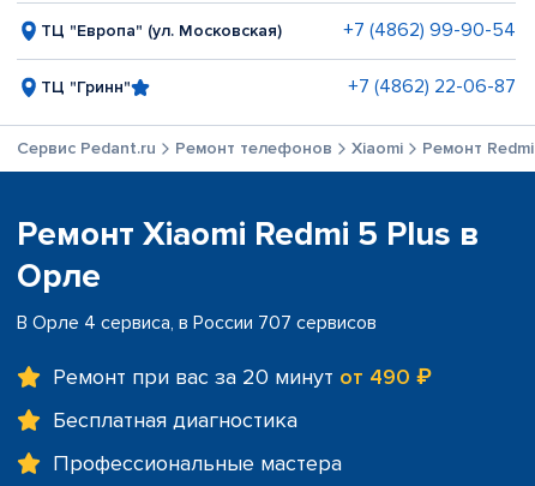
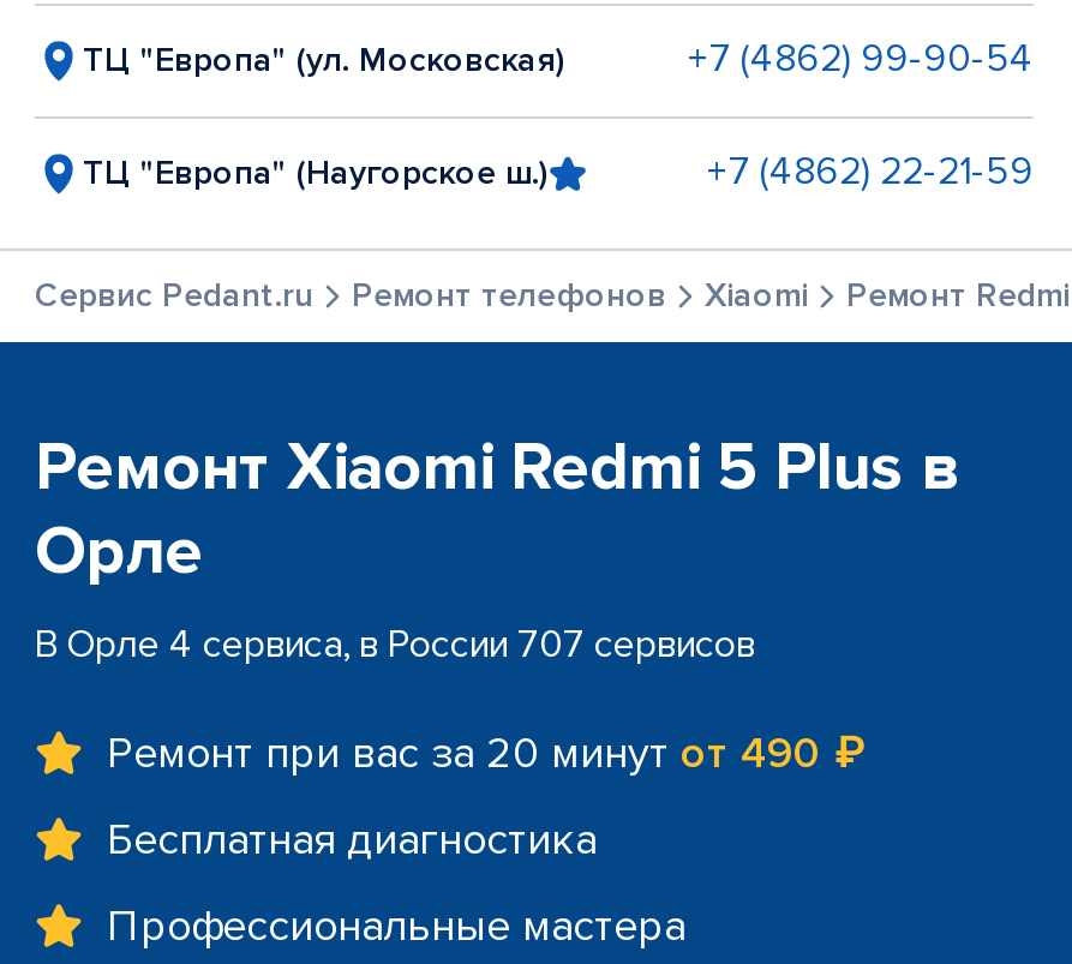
[41,74,516,98] ТЦ "Гринн" | +7 (4862) 22-06-87 -> [83,148,1034,196] ТЦ "Европа" (Наугорское ш.) | +7 (4862) 22-21-59

